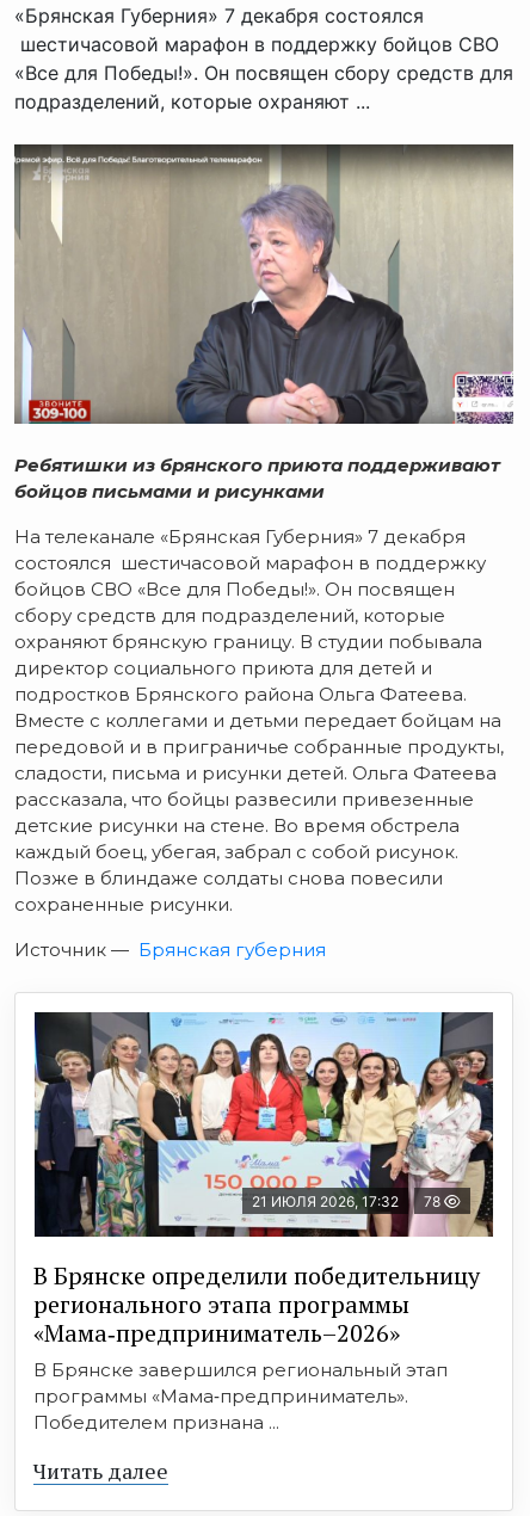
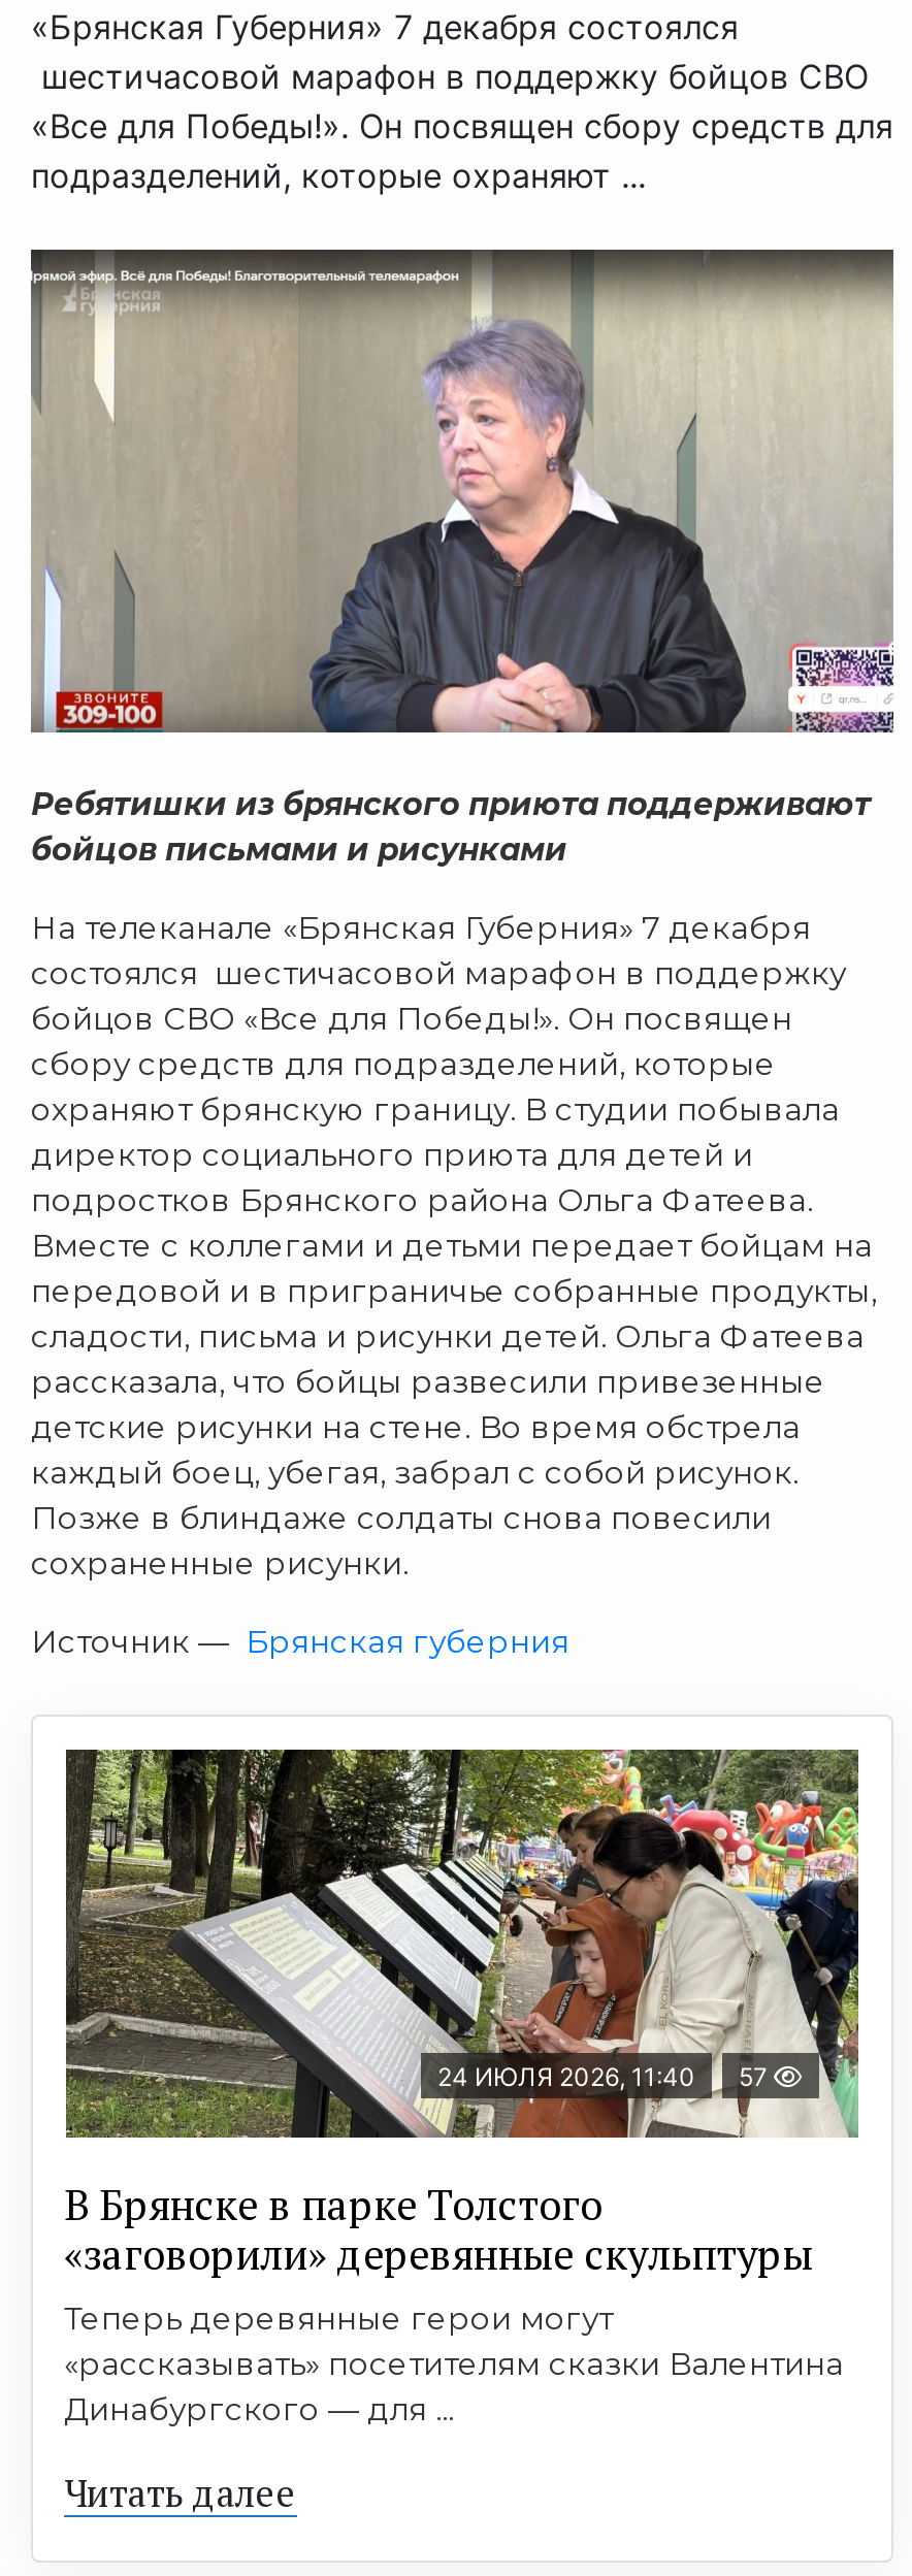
[33,1011,494,1238] [image] | 21 ИЮЛЯ 2026, 17:32 | 78 -> [64,1748,860,2113] [image] | 24 ИЮЛЯ 2026, 11:40 | 57
[33,1260,480,1434] В Брянске определили победительницу | регионального этапа программы | «Мама‑предприниматель–2026» | В Брянске завершился региональный этап | программы «Мама‑предприниматель». | Победителем признана ... -> [64,2177,844,2429] В Брянске в парке Толстого | «заговорили» деревянные скульптуры | Теперь деревянные герои могут | «рассказывать» посетителям сказки Валентина | Динабургского — для ...

